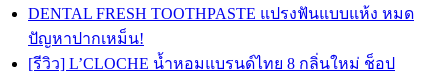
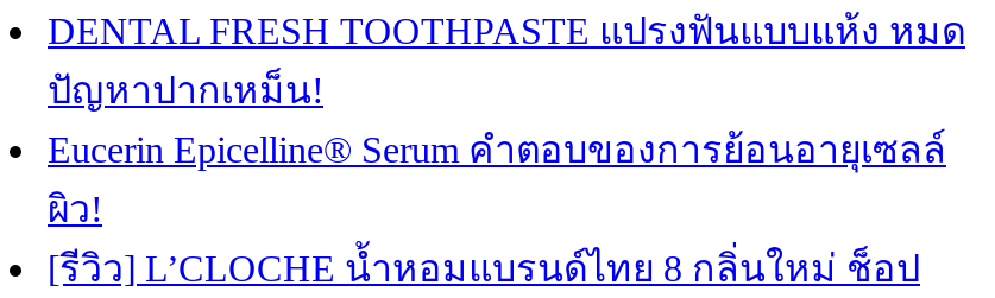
none -> [48,129,946,229] Eucerin Epicelline® Serum คำตอบของการย้อนอายุเซลล์ | ผิว!

